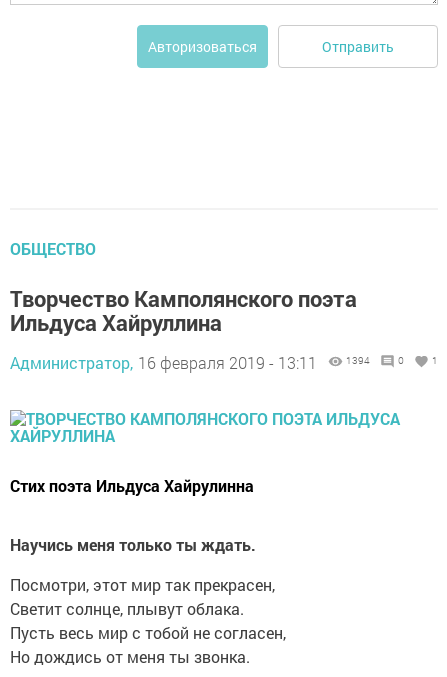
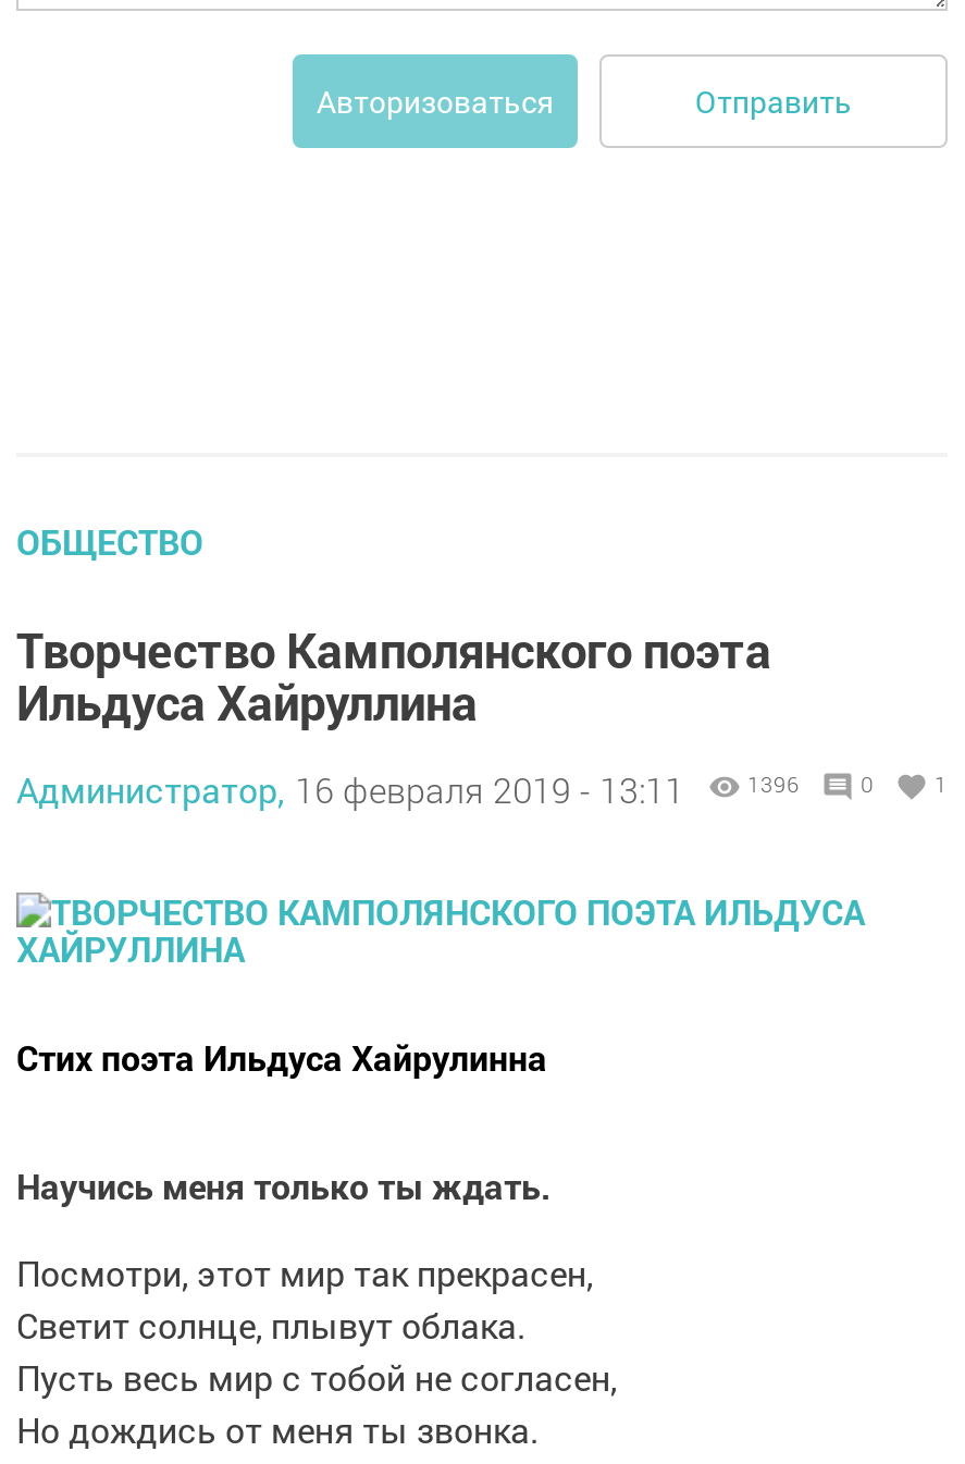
[346,354,370,367] 1394 -> [747,771,800,800] 1396

